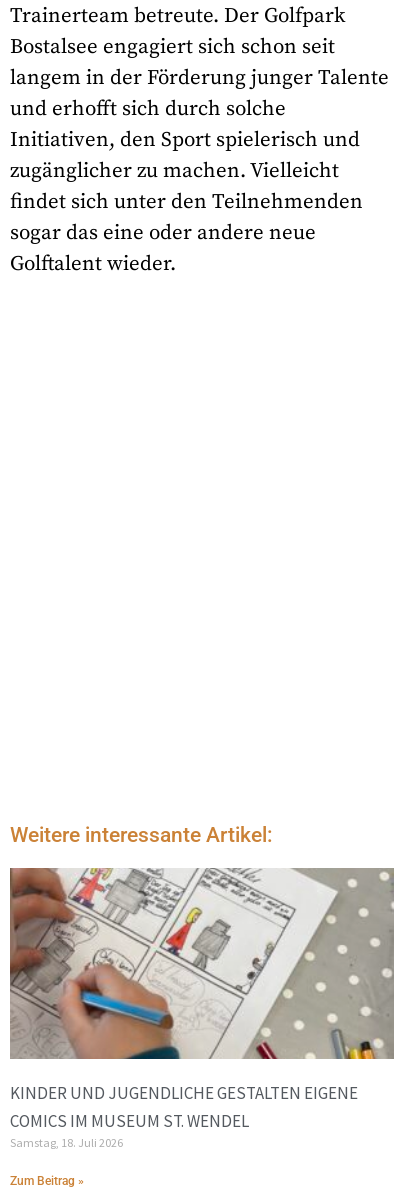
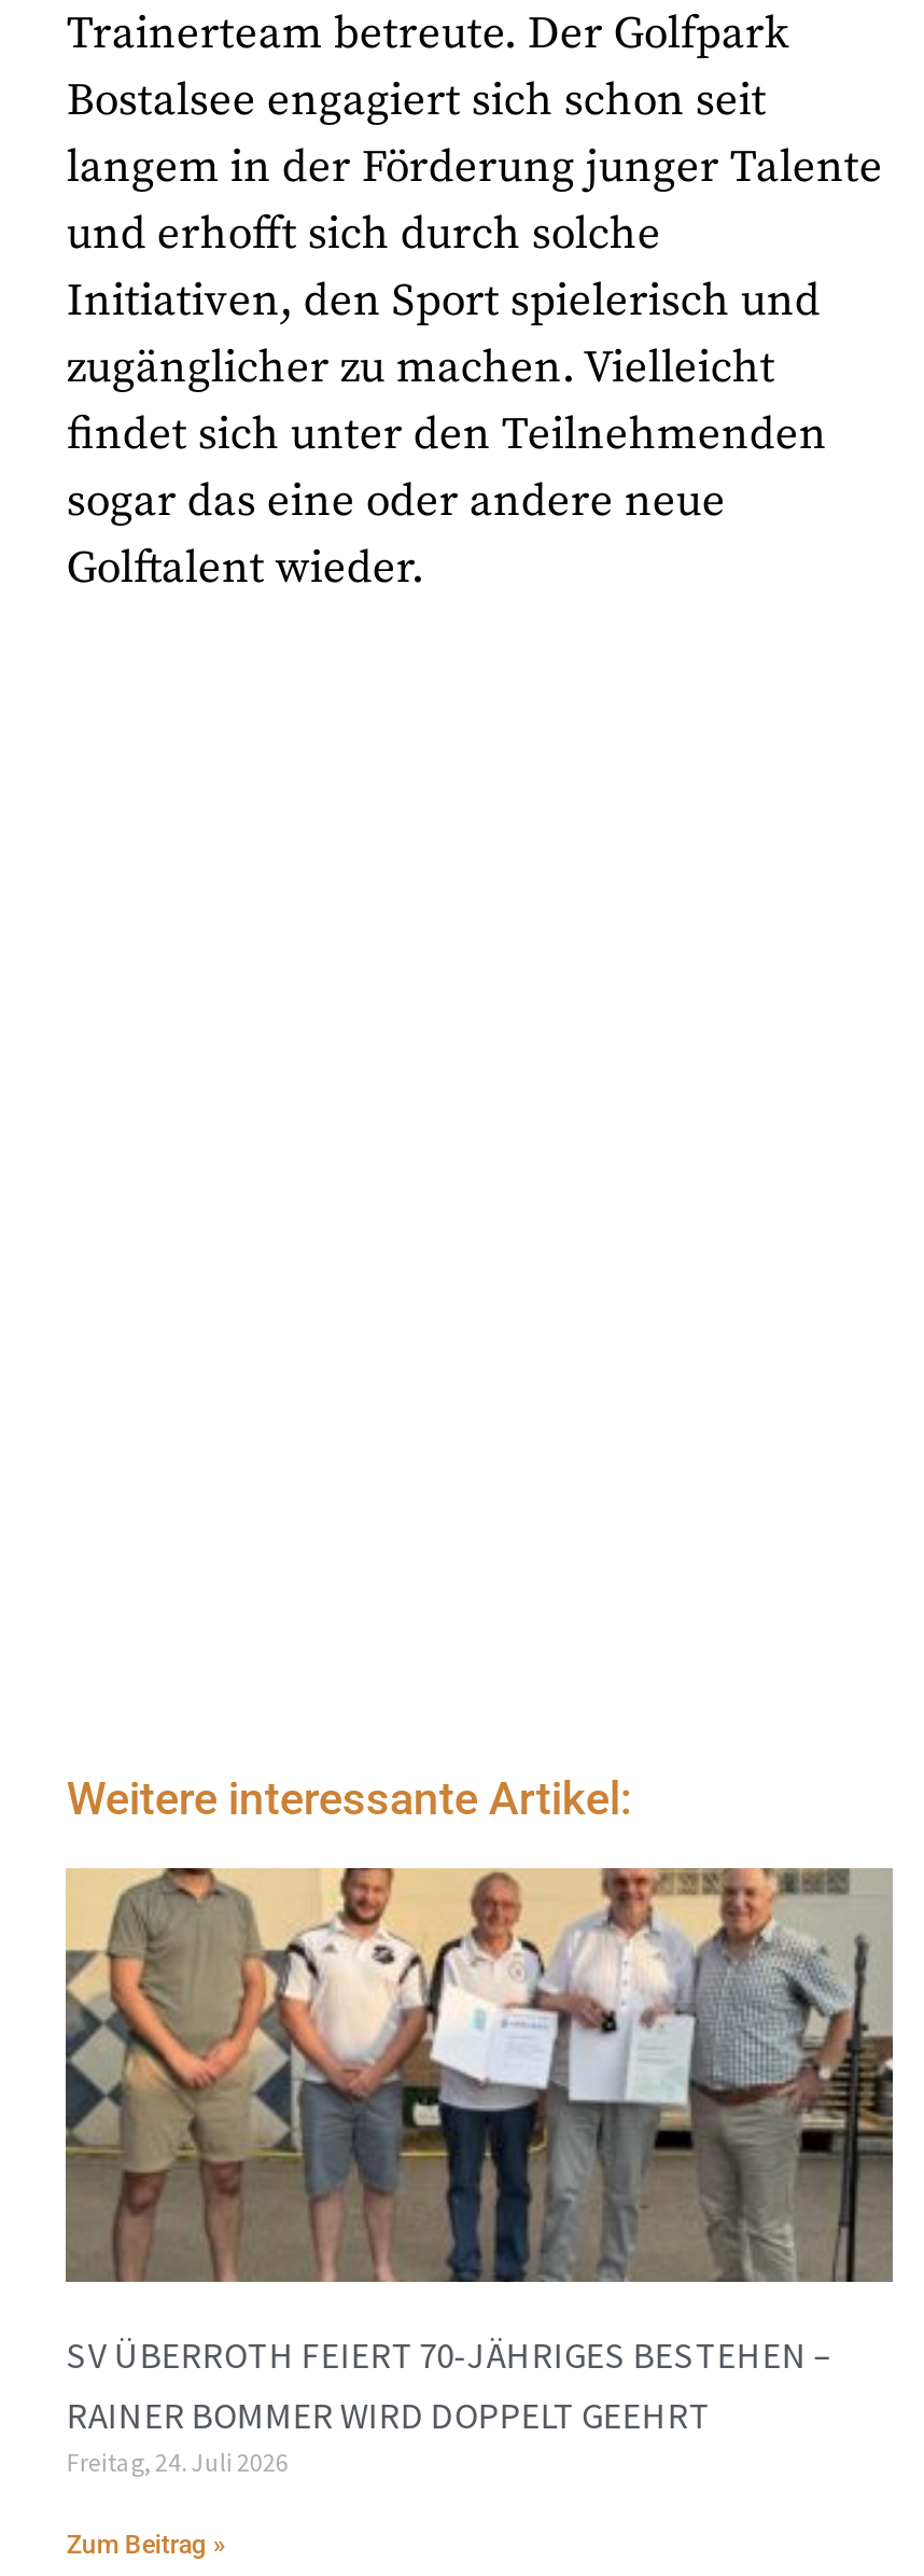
[9,867,395,1150] [image] | KINDER UND JUGENDLICHE GESTALTEN EIGENE | COMICS IM MUSEUM ST. WENDEL | Samstag, 18. Juli 2026 -> [64,1866,893,2478] [image] | SV ÜBERROTH FEIERT 70-JÄHRIGES BESTEHEN – | RAINER BOMMER WIRD DOPPELT GEEHRT | Freitag, 24. Juli 2026

